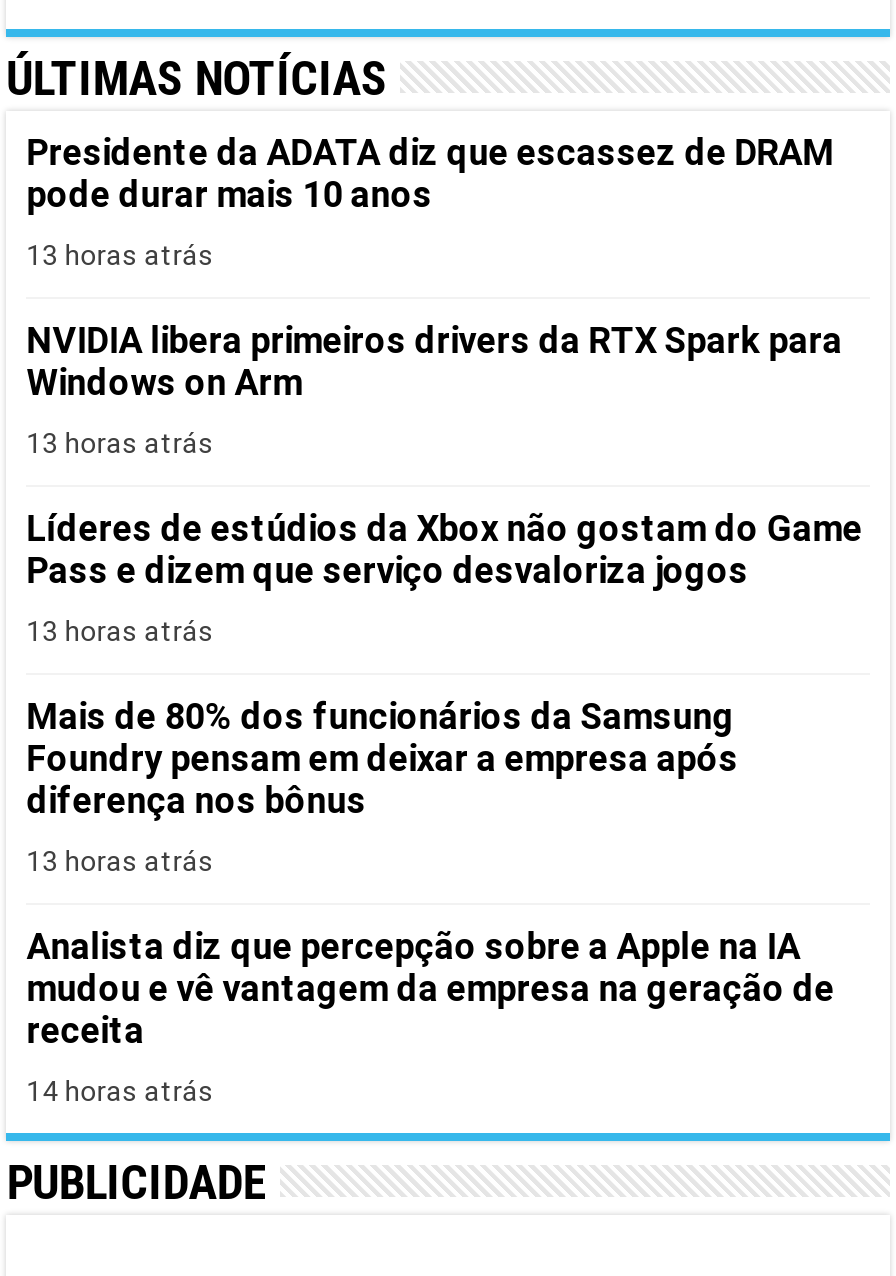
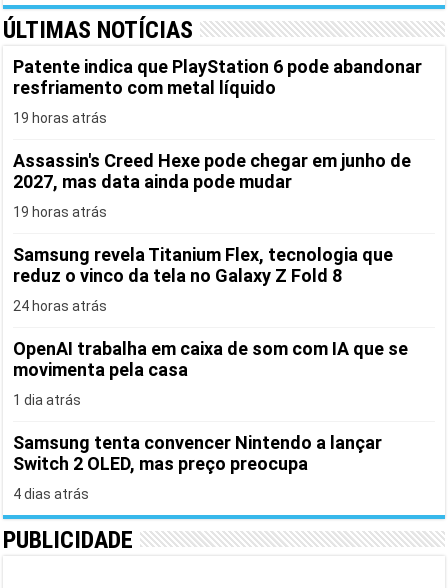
[26,131,834,215] Presidente da ADATA diz que escassez de DRAM | pode durar mais 10 anos -> [13,56,422,98] Patente indica que PlayStation 6 pode abandonar | resfriamento com metal líquido
[26,239,214,271] 13 horas atrás -> [13,110,107,126] 19 horas atrás
[26,319,842,403] NVIDIA libera primeiros drivers da RTX Spark para | Windows on Arm -> [13,150,411,192] Assassin's Creed Hexe pode chegar em junho de | 2027, mas data ainda pode mudar
[26,427,214,459] 13 horas atrás -> [13,204,107,220] 19 horas atrás
[26,507,862,591] Líderes de estúdios da Xbox não gostam do Game | Pass e dizem que serviço desvaloriza jogos -> [13,244,393,286] Samsung revela Titanium Flex, tecnologia que | reduz o vinco da tela no Galaxy Z Fold 8
[26,615,214,647] 13 horas atrás -> [13,298,107,314] 24 horas atrás
[26,695,738,821] Mais de 80% dos funcionários da Samsung | Foundry pensam em deixar a empresa após | diferença nos bônus -> [13,338,408,380] OpenAI trabalha em caixa de som com IA que se | movimenta pela casa
[26,845,214,877] 13 horas atrás -> [13,392,81,408] 1 dia atrás
[26,925,834,1051] Analista diz que percepção sobre a Apple na IA | mudou e vê vantagem da empresa na geração de | receita -> [13,432,382,474] Samsung tenta convencer Nintendo a lançar | Switch 2 OLED, mas preço preocupa
[26,1075,214,1107] 14 horas atrás -> [13,486,89,502] 4 dias atrás

